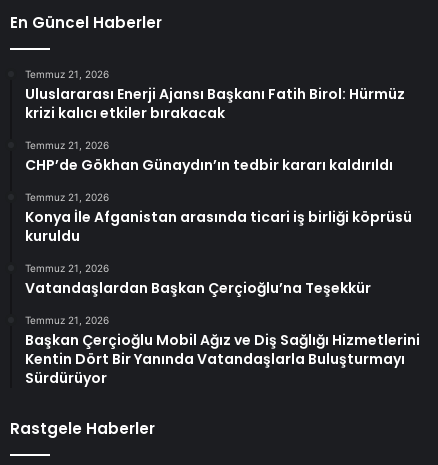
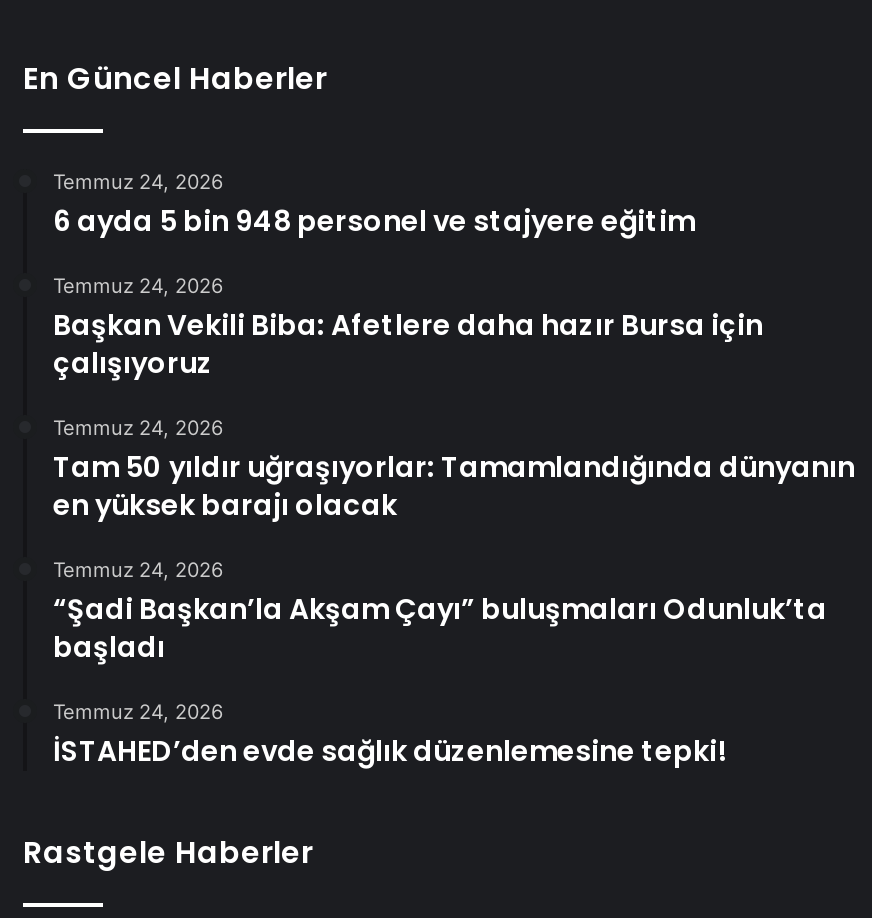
[25,67,405,122] Temmuz 21, 2026 | Uluslararası Enerji Ajansı Başkanı Fatih Birol: Hürmüz | krizi kalıcı etkiler bırakacak -> [53,168,695,240] Temmuz 24, 2026 | 6 ayda 5 bin 948 personel ve stajyere eğitim
[25,138,393,174] Temmuz 21, 2026 | CHP’de Gökhan Günaydın’ın tedbir kararı kaldırıldı -> [53,272,763,382] Temmuz 24, 2026 | Başkan Vekili Biba: Afetlere daha hazır Bursa için | çalışıyoruz
[25,190,412,245] Temmuz 21, 2026 | Konya İle Afganistan arasında ticari iş birliği köprüsü | kuruldu -> [53,414,855,524] Temmuz 24, 2026 | Tam 50 yıldır uğraşıyorlar: Tamamlandığında dünyanın | en yüksek barajı olacak
[25,261,371,297] Temmuz 21, 2026 | Vatandaşlardan Başkan Çerçioğlu’na Teşekkür -> [53,556,827,666] Temmuz 24, 2026 | “Şadi Başkan’la Akşam Çayı” buluşmaları Odunluk’ta | başladı
[25,313,420,387] Temmuz 21, 2026 | Başkan Çerçioğlu Mobil Ağız ve Diş Sağlığı Hizmetlerini | Kentin Dört Bir Yanında Vatandaşlarla Buluşturmayı | Sürdürüyor -> [53,698,725,770] Temmuz 24, 2026 | İSTAHED’den evde sağlık düzenlemesine tepki!

